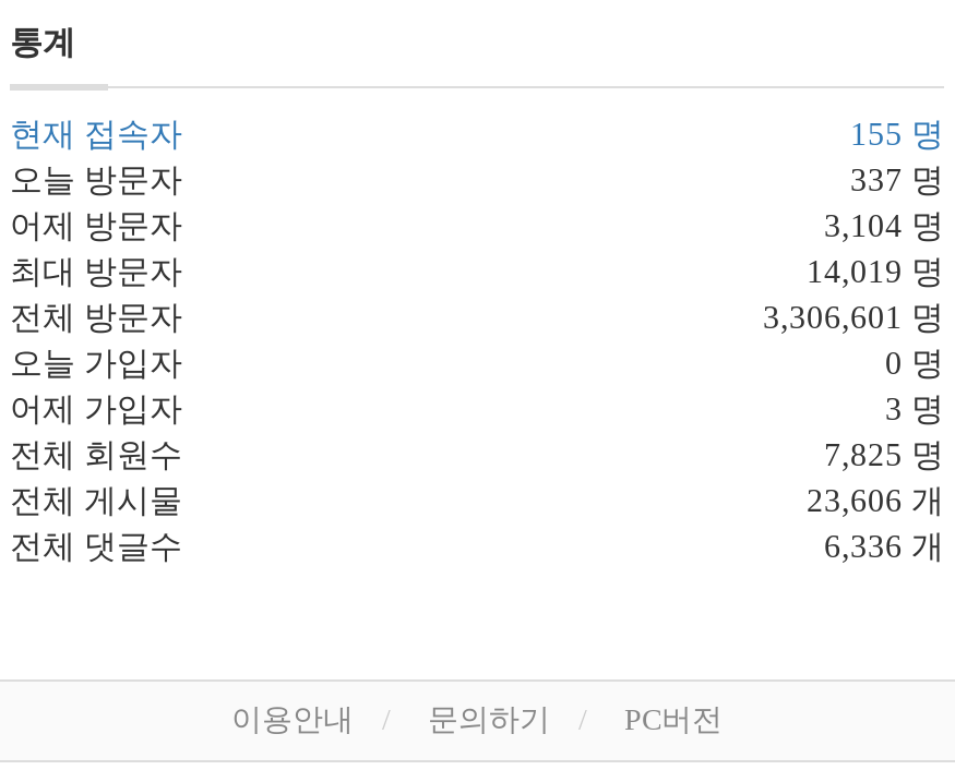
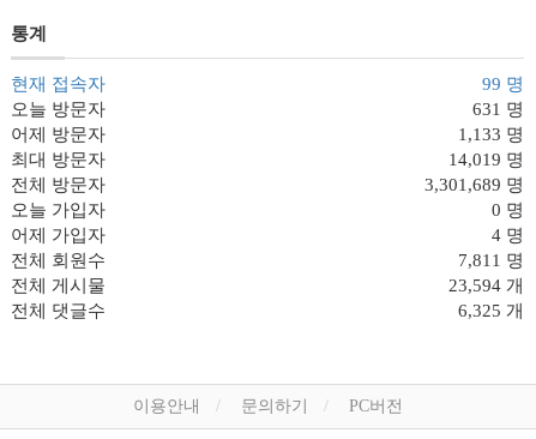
[850,116,944,151] 155 명 -> [482,74,524,93] 99 명
[850,162,944,197] 337 명 -> [472,99,524,119] 631 명
[824,208,944,243] 3,104 명 -> [458,125,524,144] 1,133 명
[763,299,944,334] 3,306,601 명 -> [424,175,524,194] 3,301,689 명
[885,391,944,426] 3 명 -> [492,225,524,244] 4 명
[824,437,944,472] 7,825 명 -> [458,250,524,270] 7,811 명
[807,483,944,518] 23,606 개 -> [448,276,524,295] 23,594 개
[824,529,944,563] 6,336 개 -> [458,301,524,320] 6,325 개

